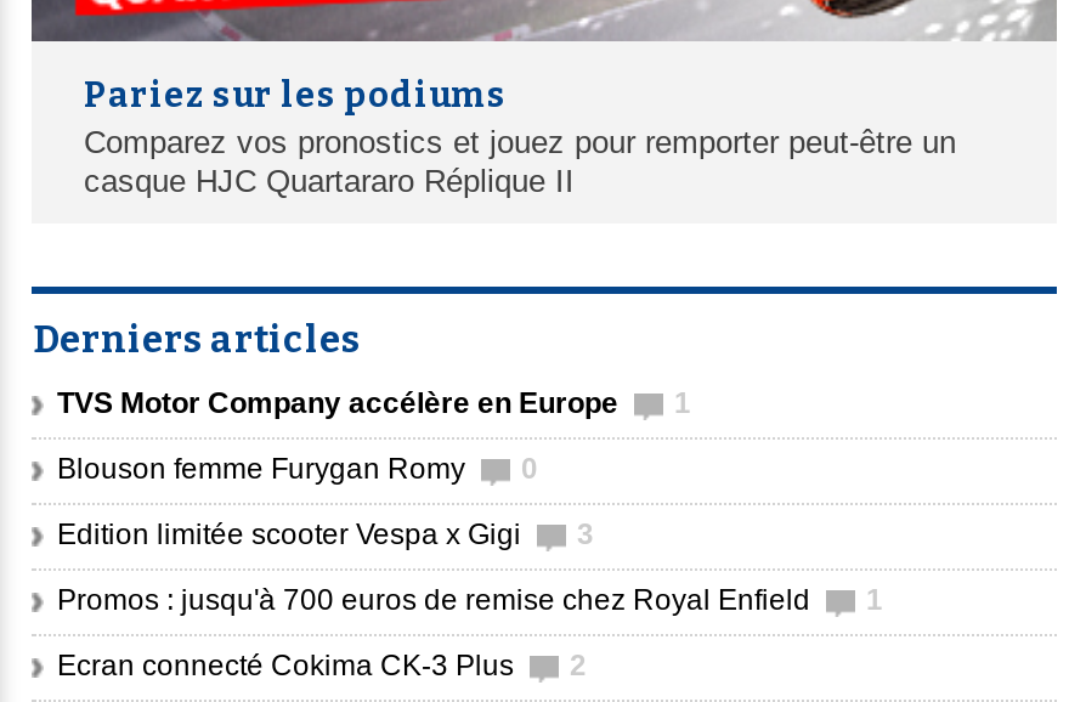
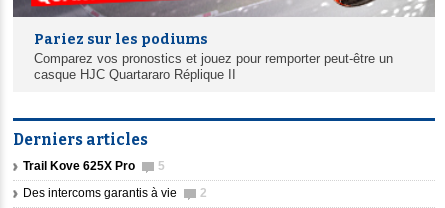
[57,385,883,682] TVS Motor Company accélère en Europe | 1 | Blouson femme Furygan Romy | 0 | Edition limitée scooter Vespa x Gigi | 3 | Promos : jusqu'à 700 euros de remise chez Royal Enfield | 1 | Ecran connecté Cokima CK-3 Plus -> [23,159,180,200] Trail Kove 625X Pro | 5 | Des intercoms garantis à vie

